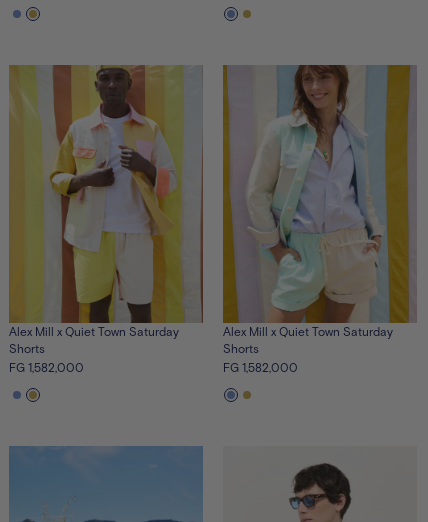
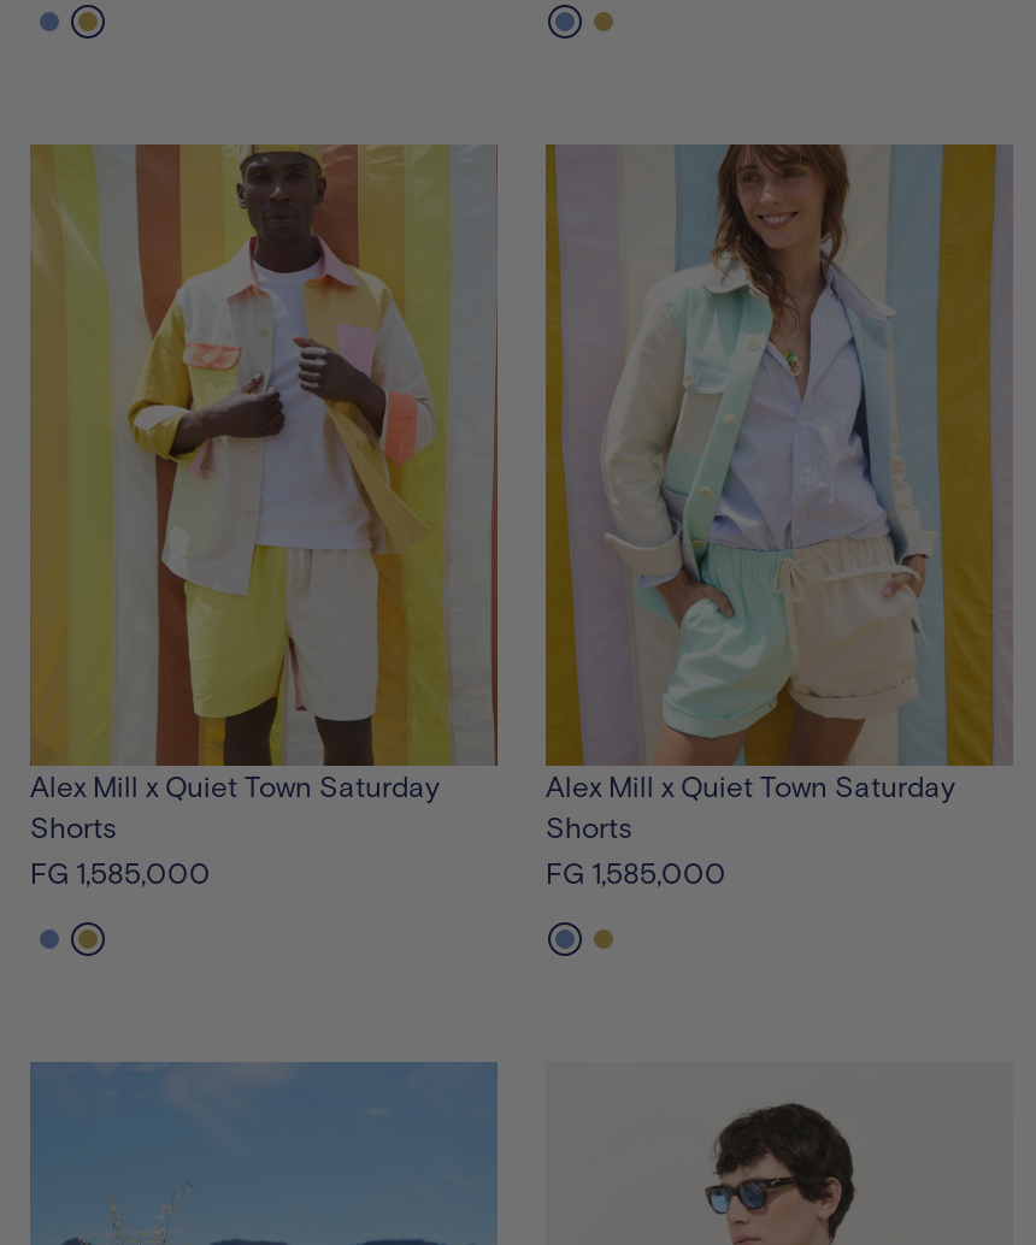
[9,360,84,375] FG 1,582,000 -> [30,856,211,892] FG 1,585,000
[223,360,298,375] FG 1,582,000 -> [546,856,726,892] FG 1,585,000

